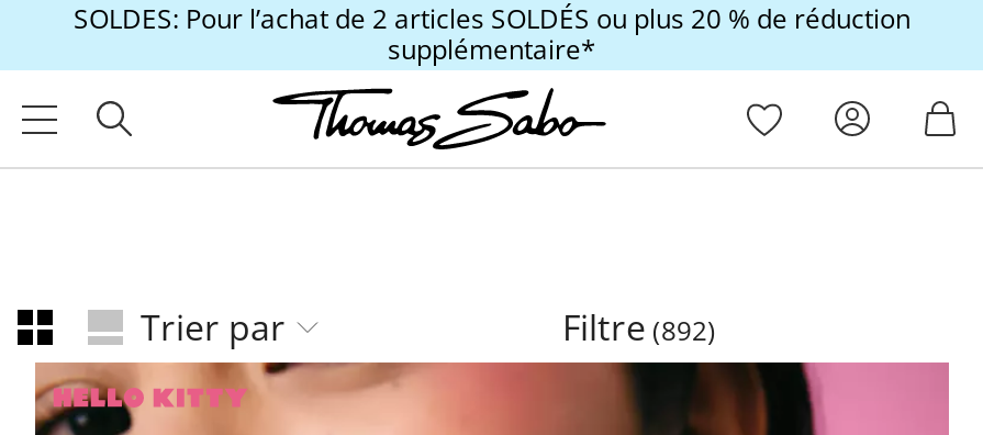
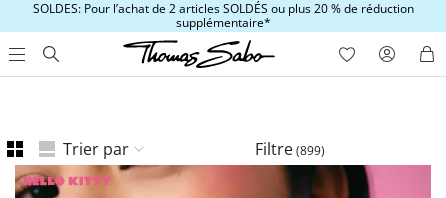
[562,303,716,352] Filtre (892) -> [255,138,325,160] Filtre (899)

